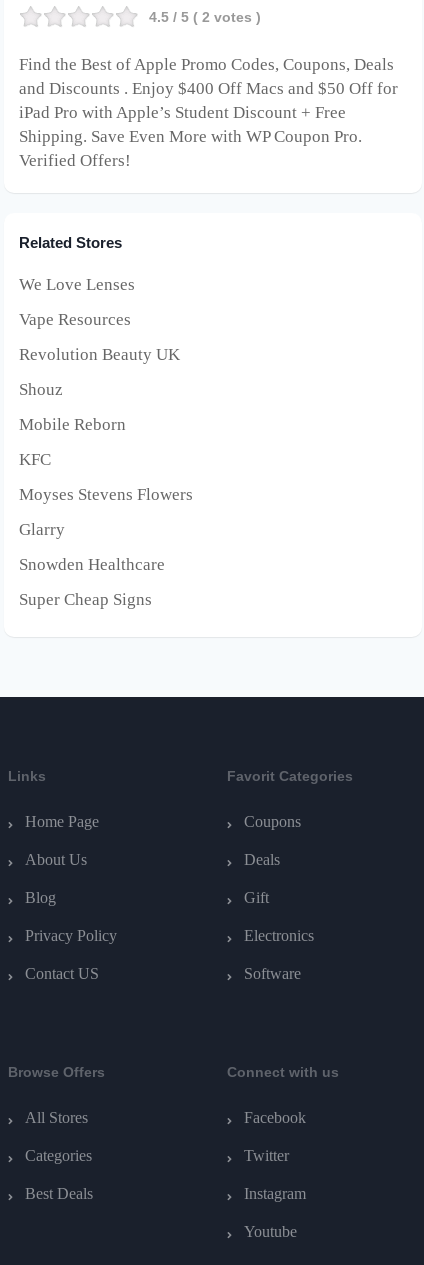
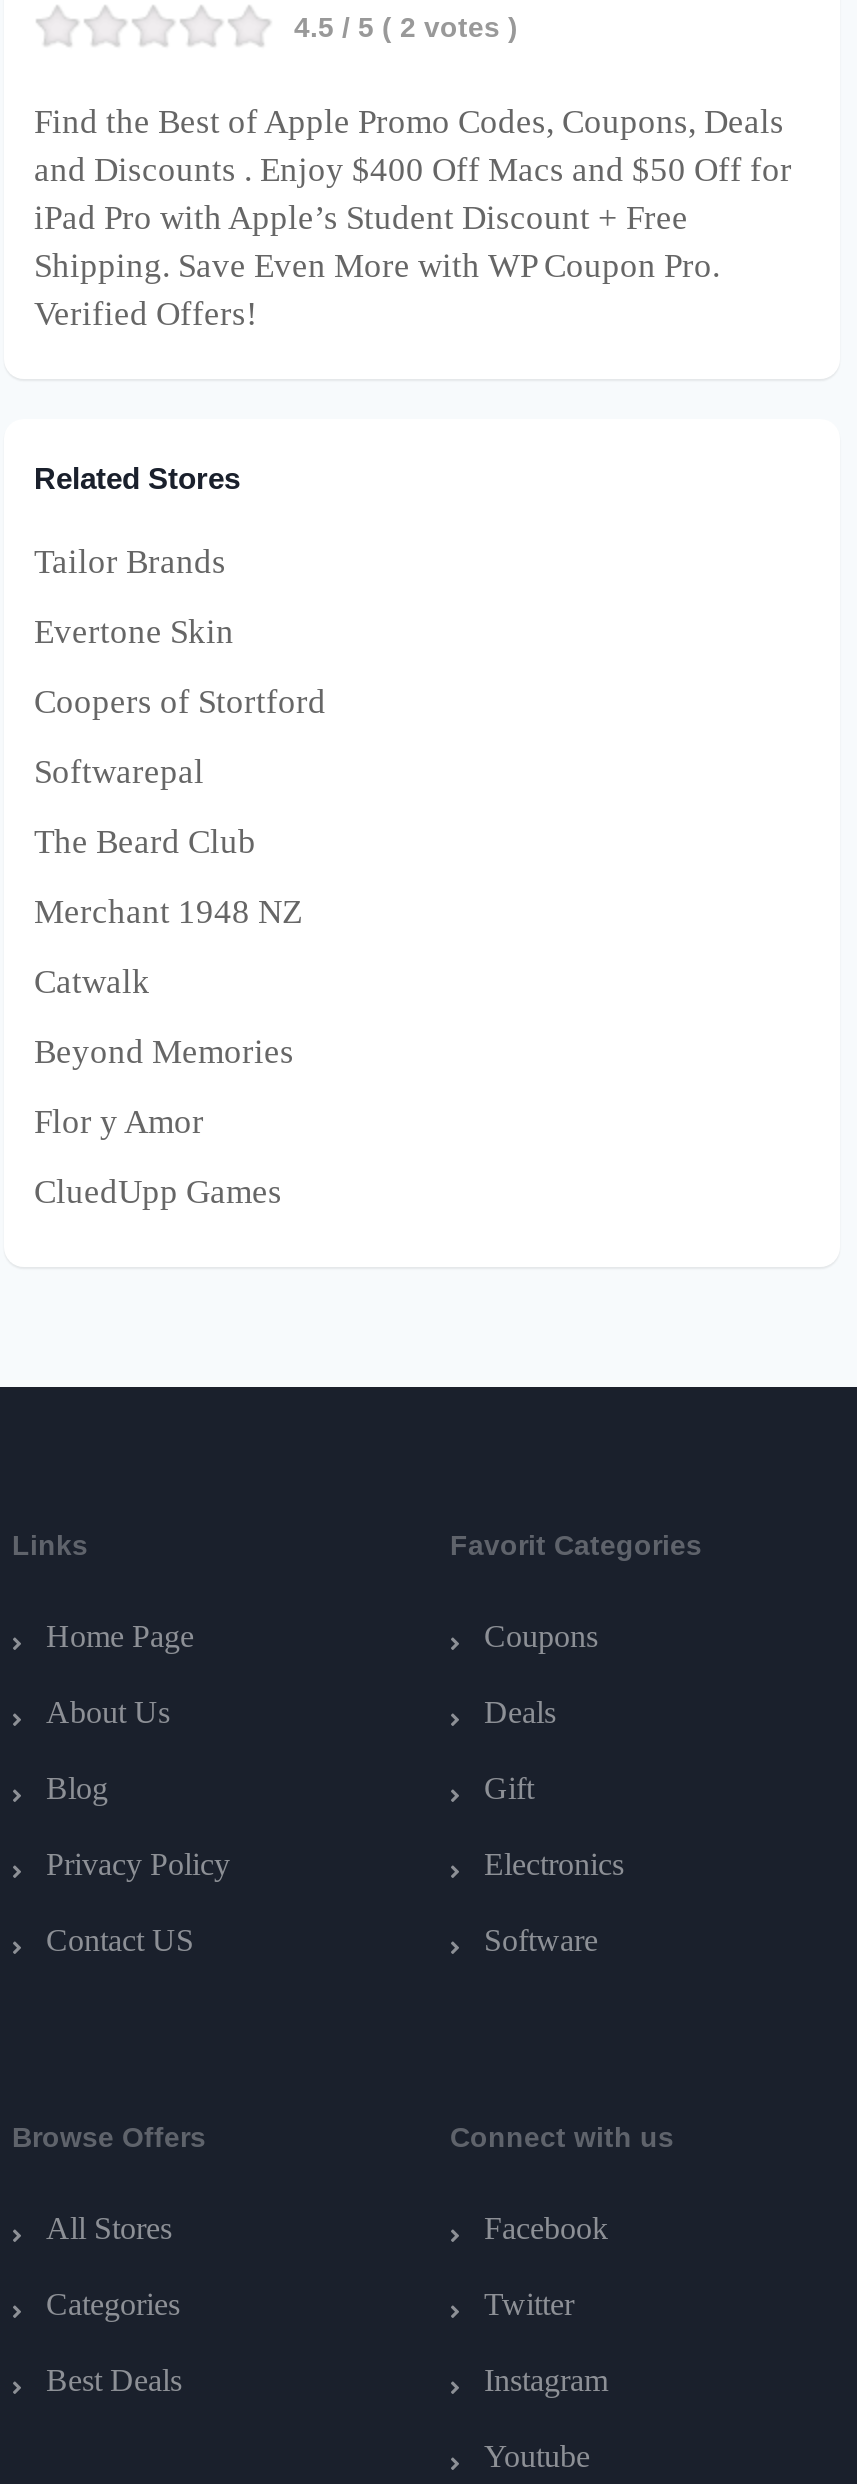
[19,275,135,294] We Love Lenses -> [34,542,226,580] Tailor Brands
[19,310,131,329] Vape Resources -> [34,612,234,650] Evertone Skin
[19,345,180,364] Revolution Beauty UK -> [34,683,326,721] Coopers of Stortford
[19,380,63,399] Shouz -> [34,753,204,791] Softwarepal
[19,415,126,434] Mobile Reborn -> [34,823,256,861] The Beard Club
[19,450,51,469] KFC -> [34,893,302,931] Merchant 1948 NZ
[19,485,193,504] Moyses Stevens Flowers -> [34,963,150,1001] Catwalk
[19,520,65,539] Glarry -> [34,1033,294,1071] Beyond Memories
[19,555,165,574] Snowden Healthcare -> [34,1104,204,1142] Flor y Amor
[19,590,152,609] Super Cheap Signs -> [34,1174,282,1212] CluedUpp Games

